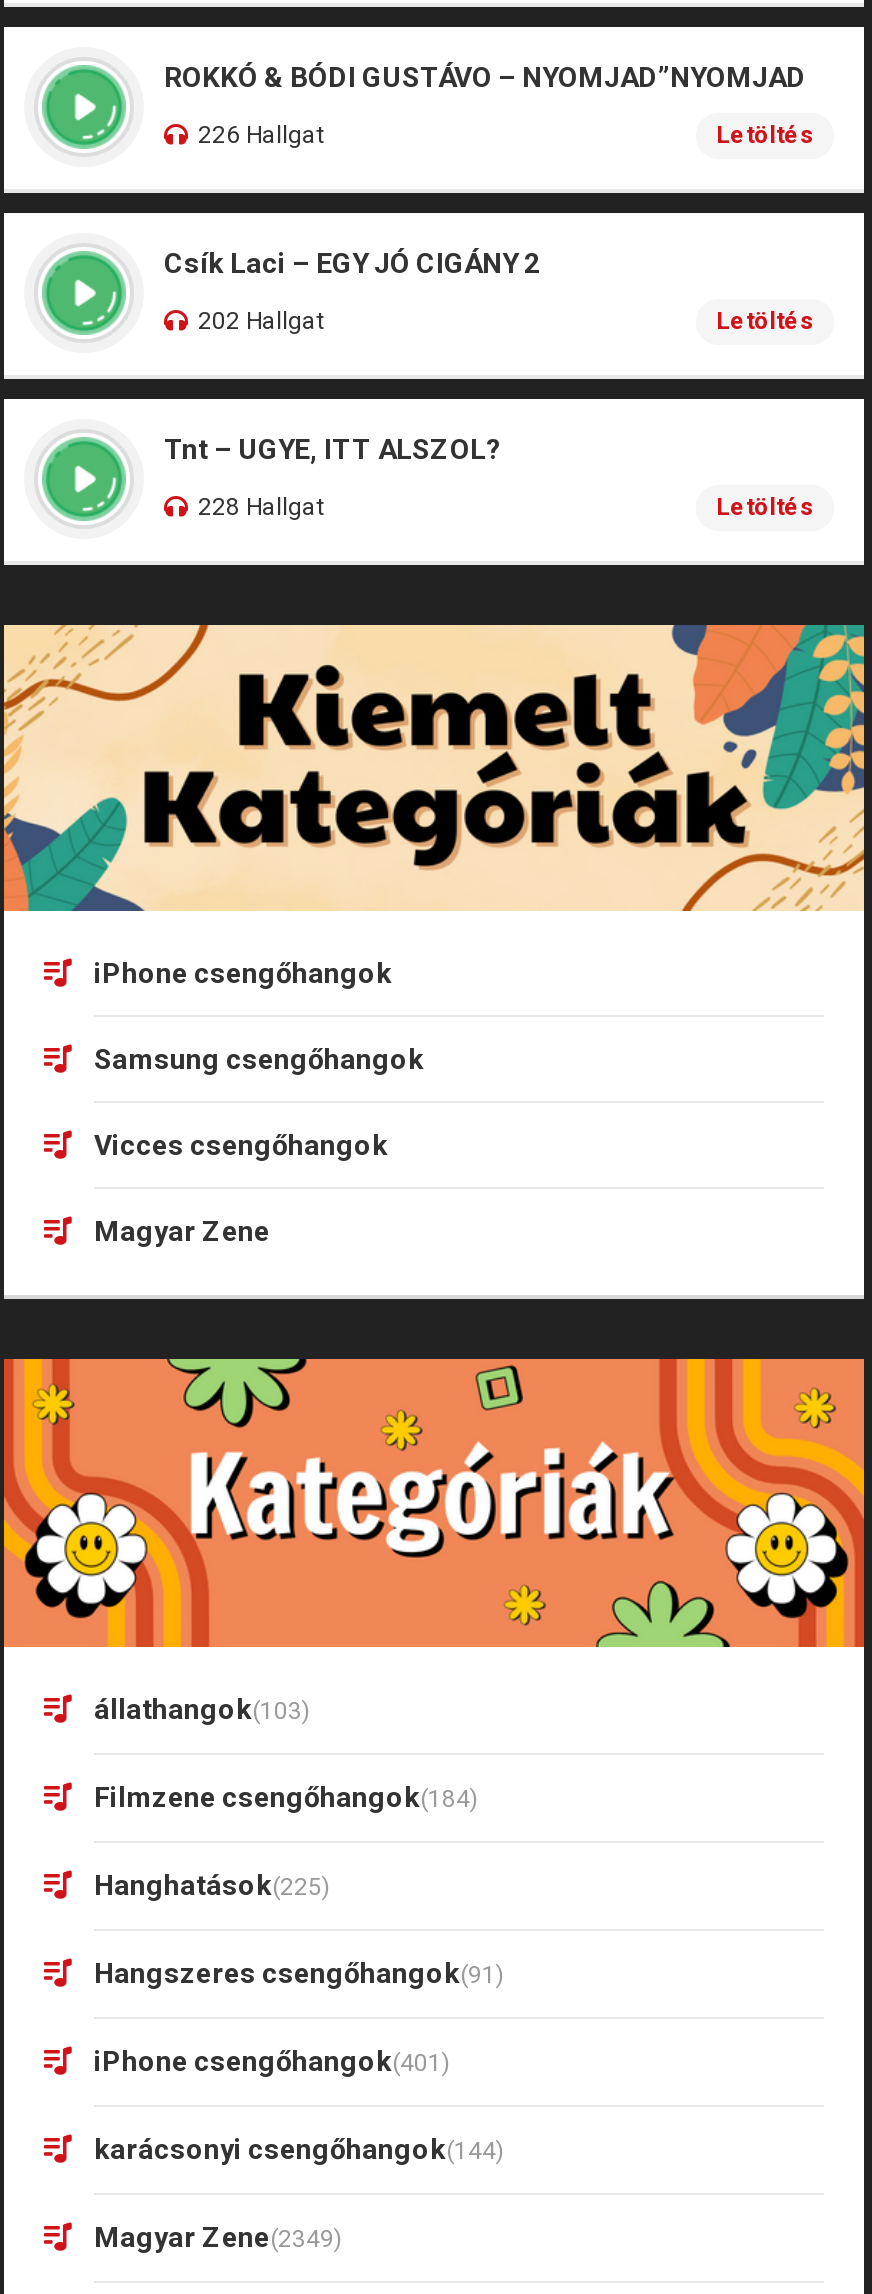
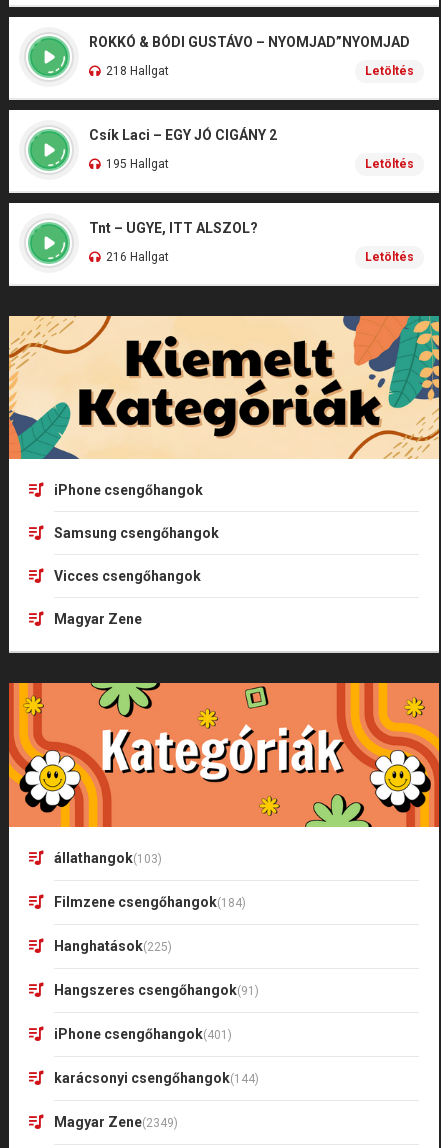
[198,121,324,149] 226 Hallgat -> [106,64,169,78] 218 Hallgat
[198,307,324,335] 202 Hallgat -> [106,157,169,171] 195 Hallgat
[198,493,324,521] 228 Hallgat -> [106,250,169,264] 216 Hallgat

